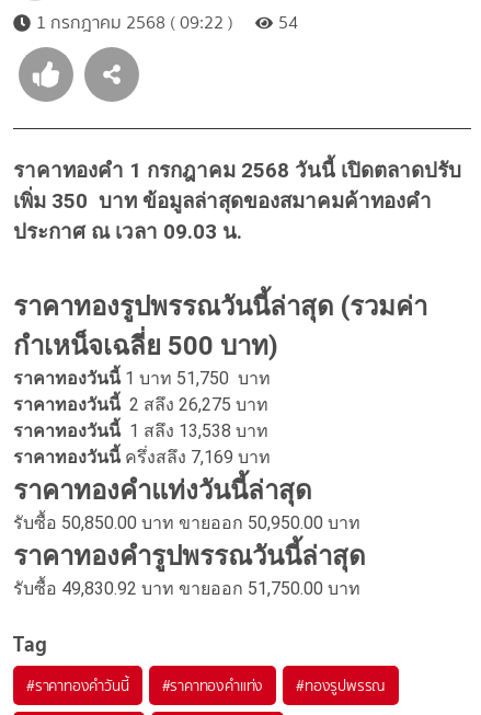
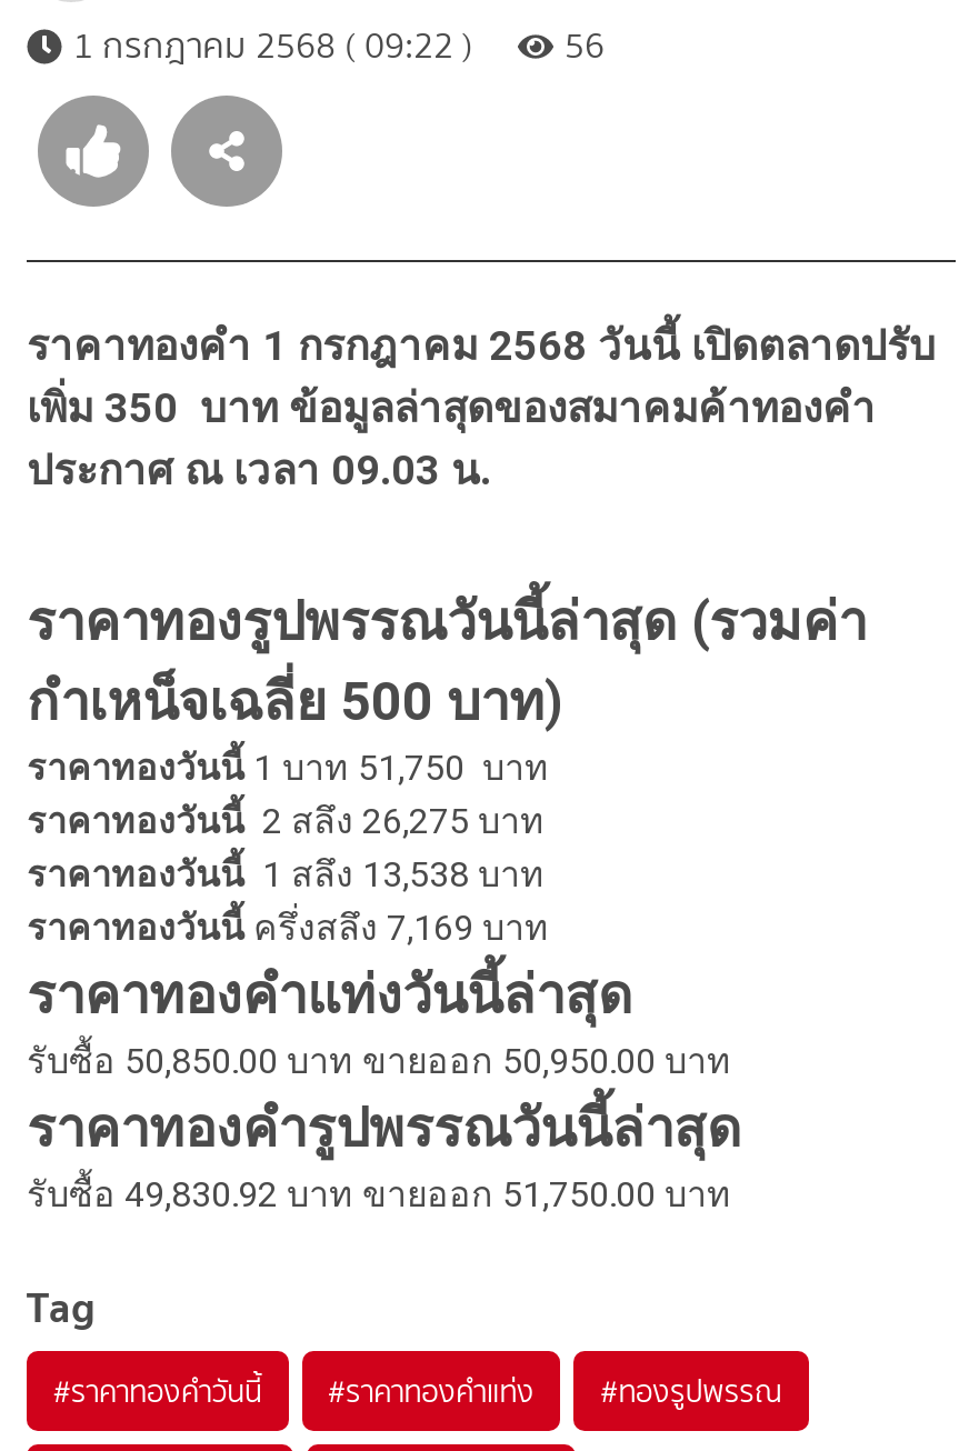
[36,10,298,35] 1 กรกฎาคม 2568 ( 09:22 ) 54 -> [73,20,605,71] 1 กรกฎาคม 2568 ( 09:22 ) 56

